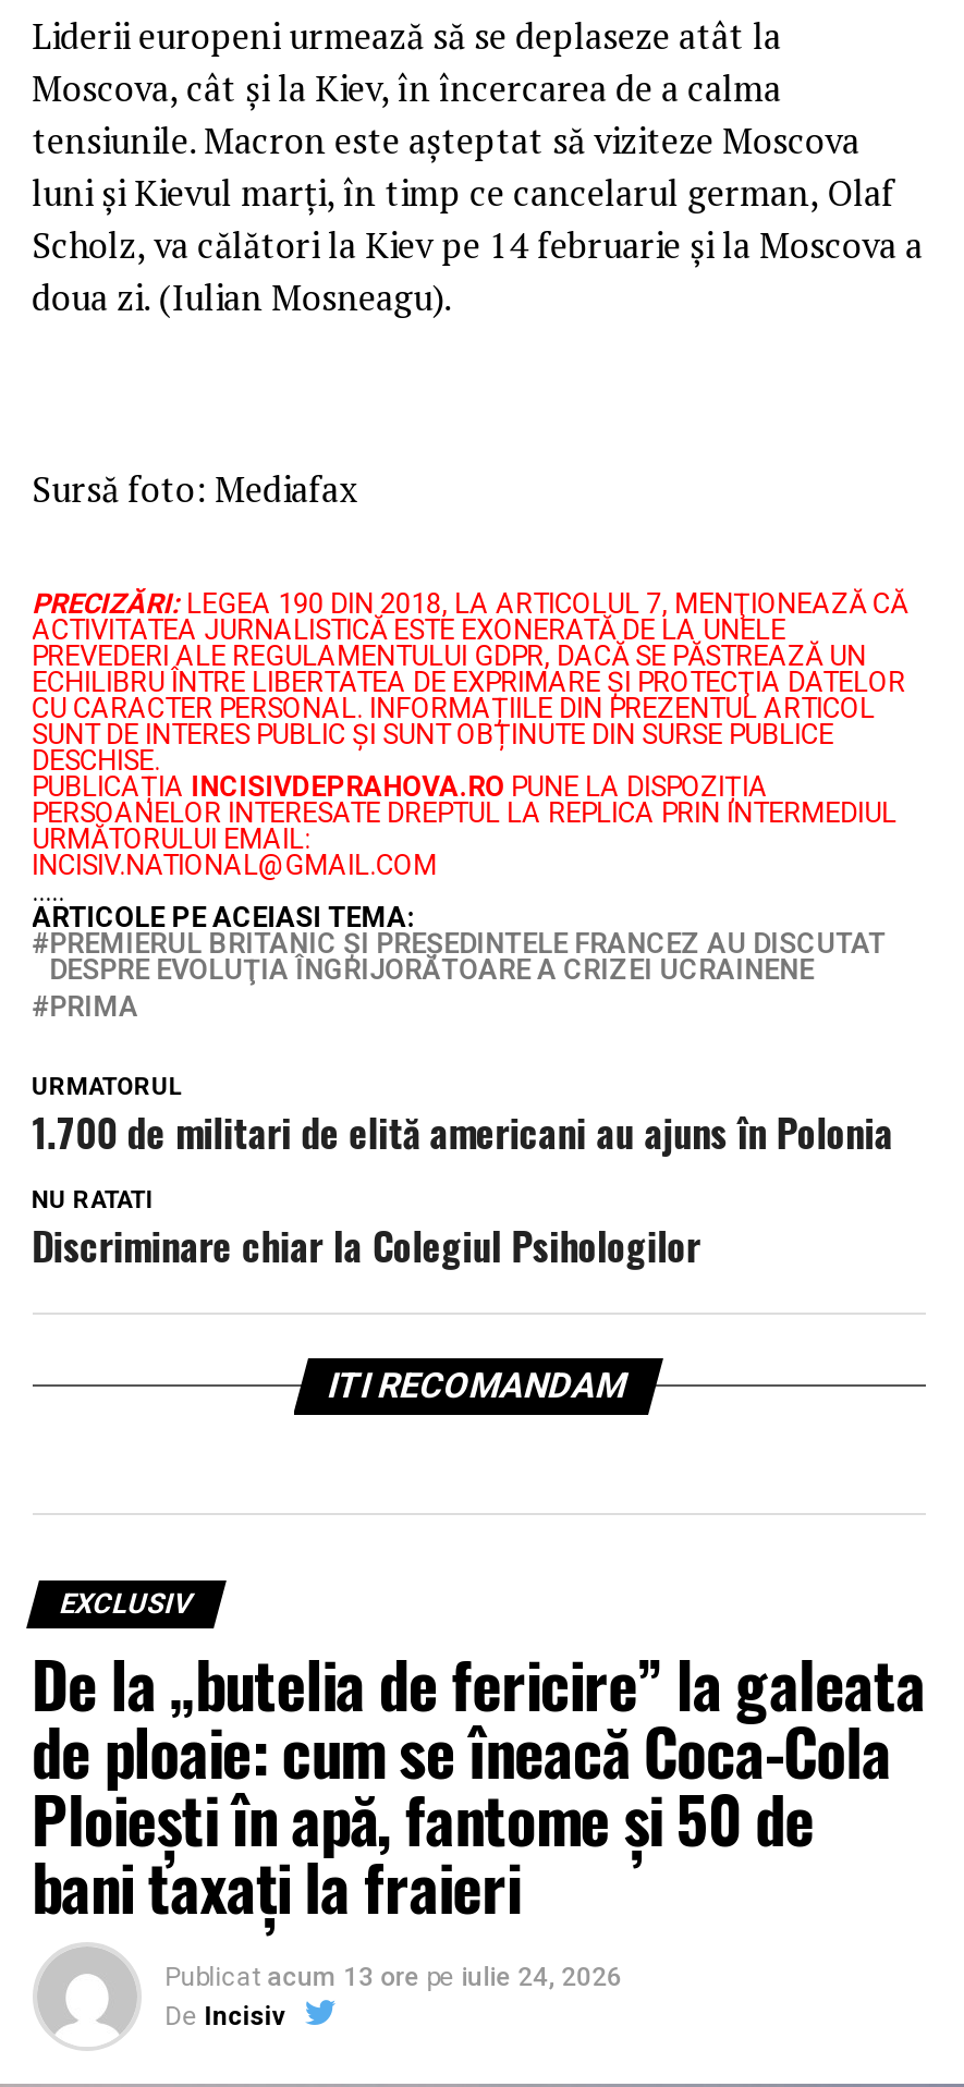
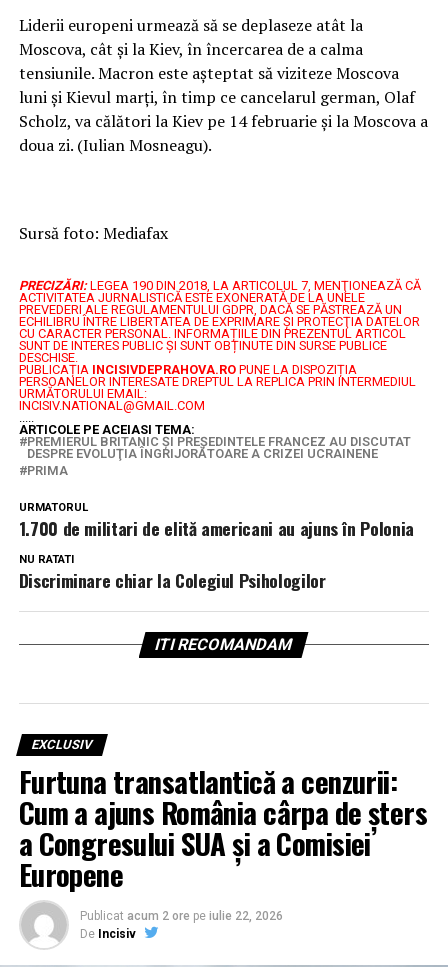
[32,1637,925,1992] De la „butelia de fericire” la galeata | de ploaie: cum se îneacă Coca-Cola | Ploiești în apă, fantome și 50 de | bani taxați la fraieri | Publicat acum 13 ore pe iulie 24, 2026 -> [19,760,427,923] Furtuna transatlantică a cenzurii: | Cum a ajuns România cârpa de șters | a Congresului SUA și a Comisiei | Europene | Publicat acum 2 ore pe iulie 22, 2026

